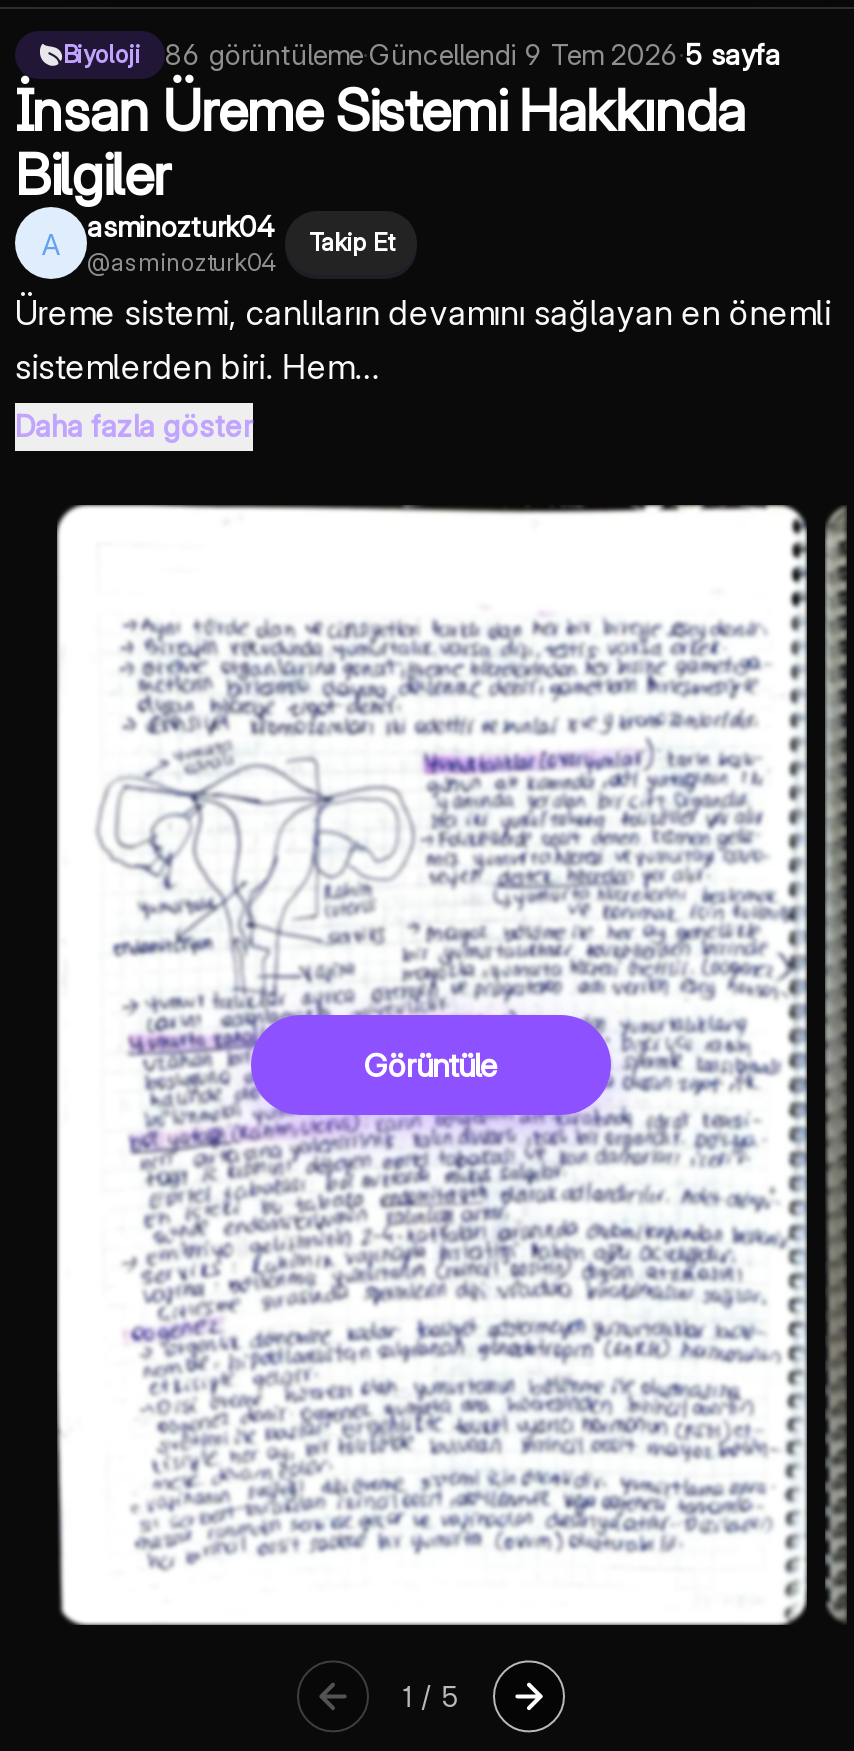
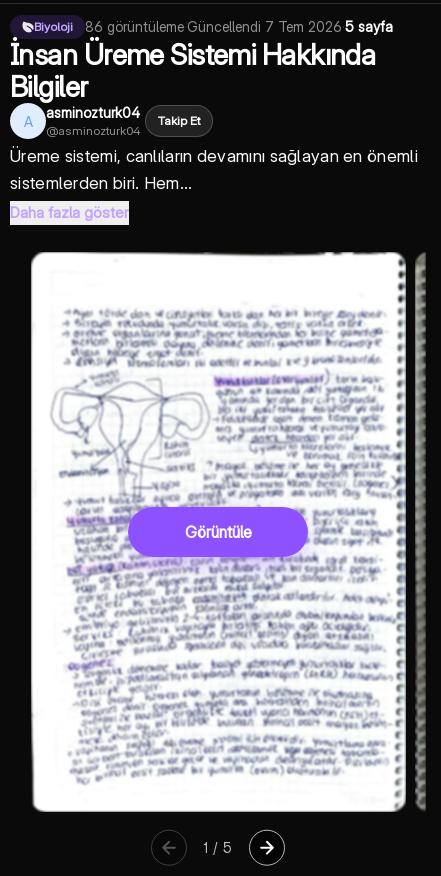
[165,37,781,71] 86 görüntüleme · Güncellendi 9 Tem 2026 · 5 sayfa -> [85,18,393,35] 86 görüntüleme · Güncellendi 7 Tem 2026 · 5 sayfa

